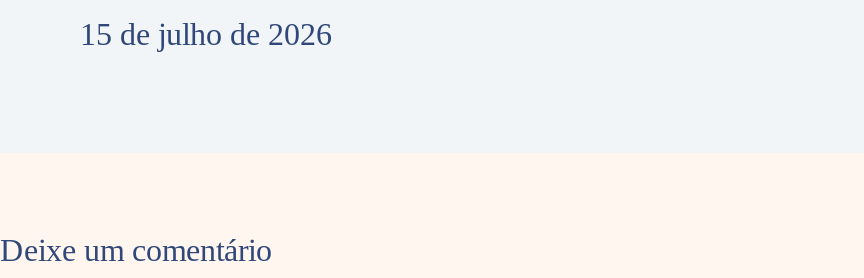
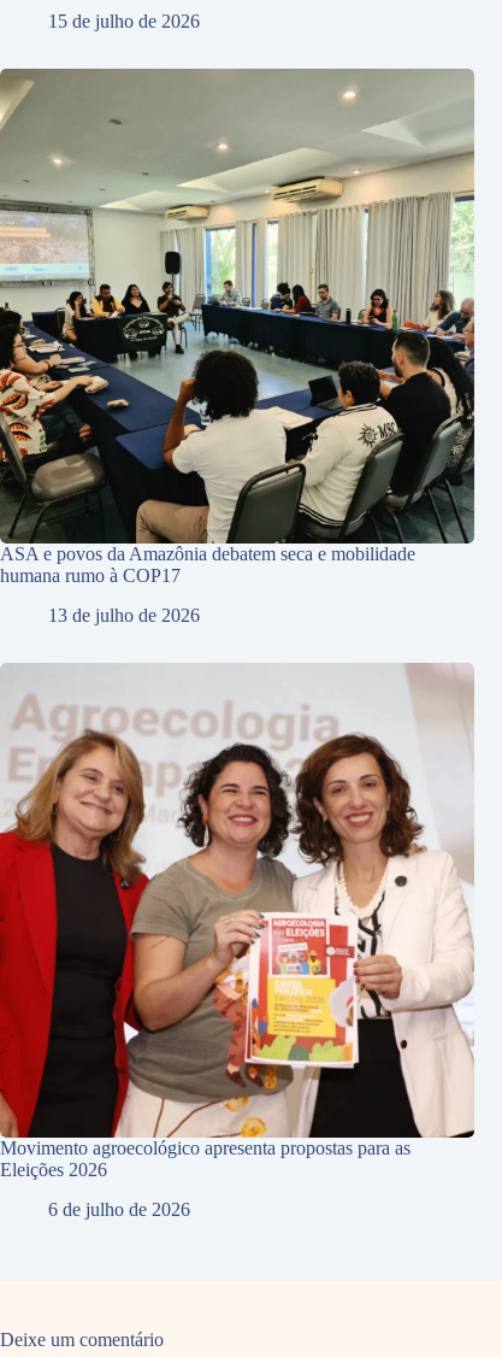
none -> [0,67,476,626] [image] | ASA e povos da Amazônia debatem seca e mobilidade | humana rumo à COP17 | 13 de julho de 2026
none -> [0,663,476,1220] [image] | Movimento agroecológico apresenta propostas para as | Eleições 2026 | 6 de julho de 2026

